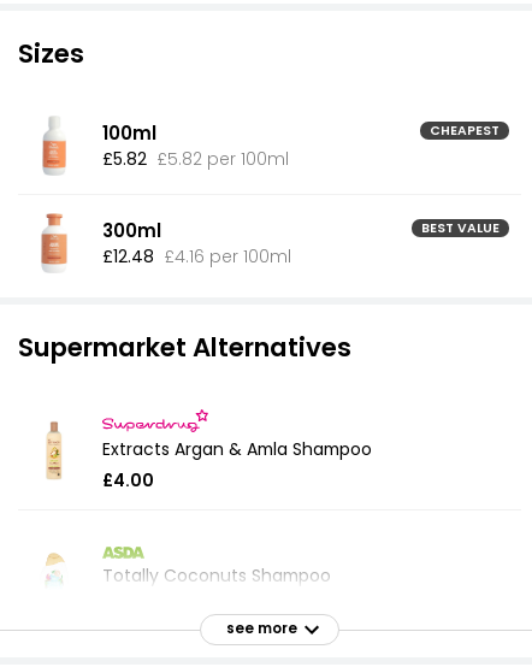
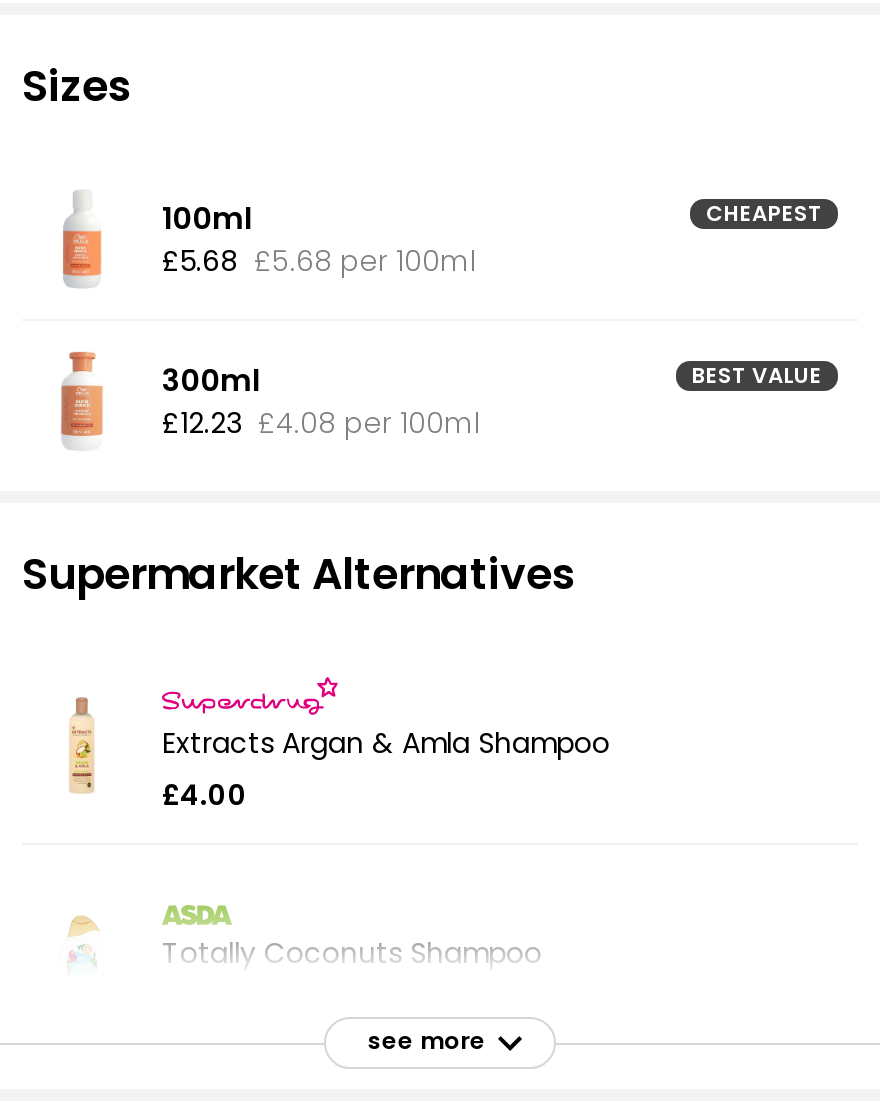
[102,147,289,171] £5.82 £5.82 per 100ml -> [162,240,476,280] £5.68 £5.68 per 100ml
[102,244,291,268] £12.48 £4.16 per 100ml -> [162,403,480,443] £12.23 £4.08 per 100ml

